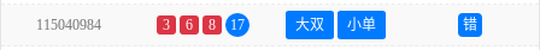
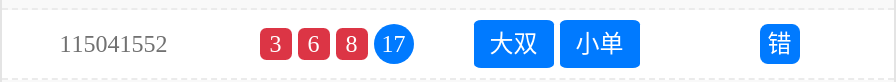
[36,17,101,33] 115040984 -> [60,30,168,58] 115041552

